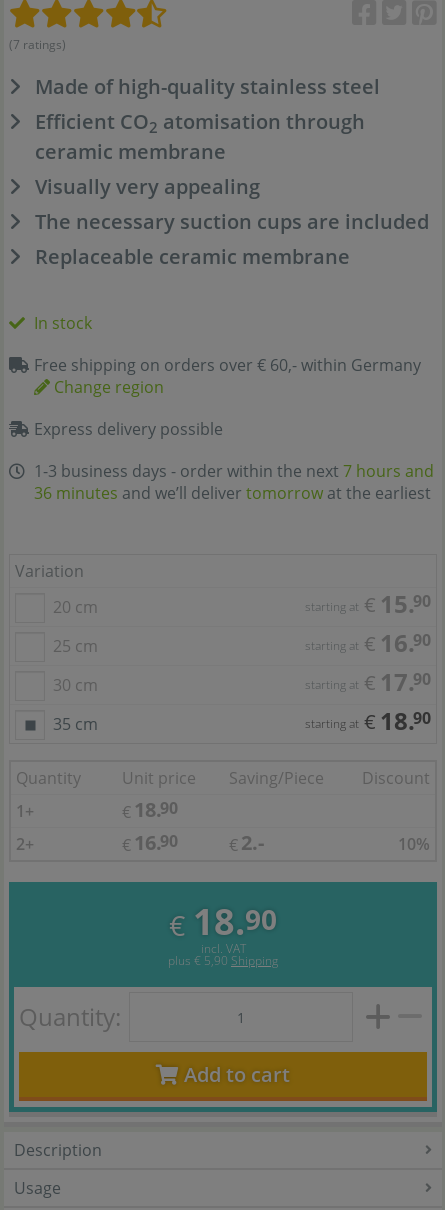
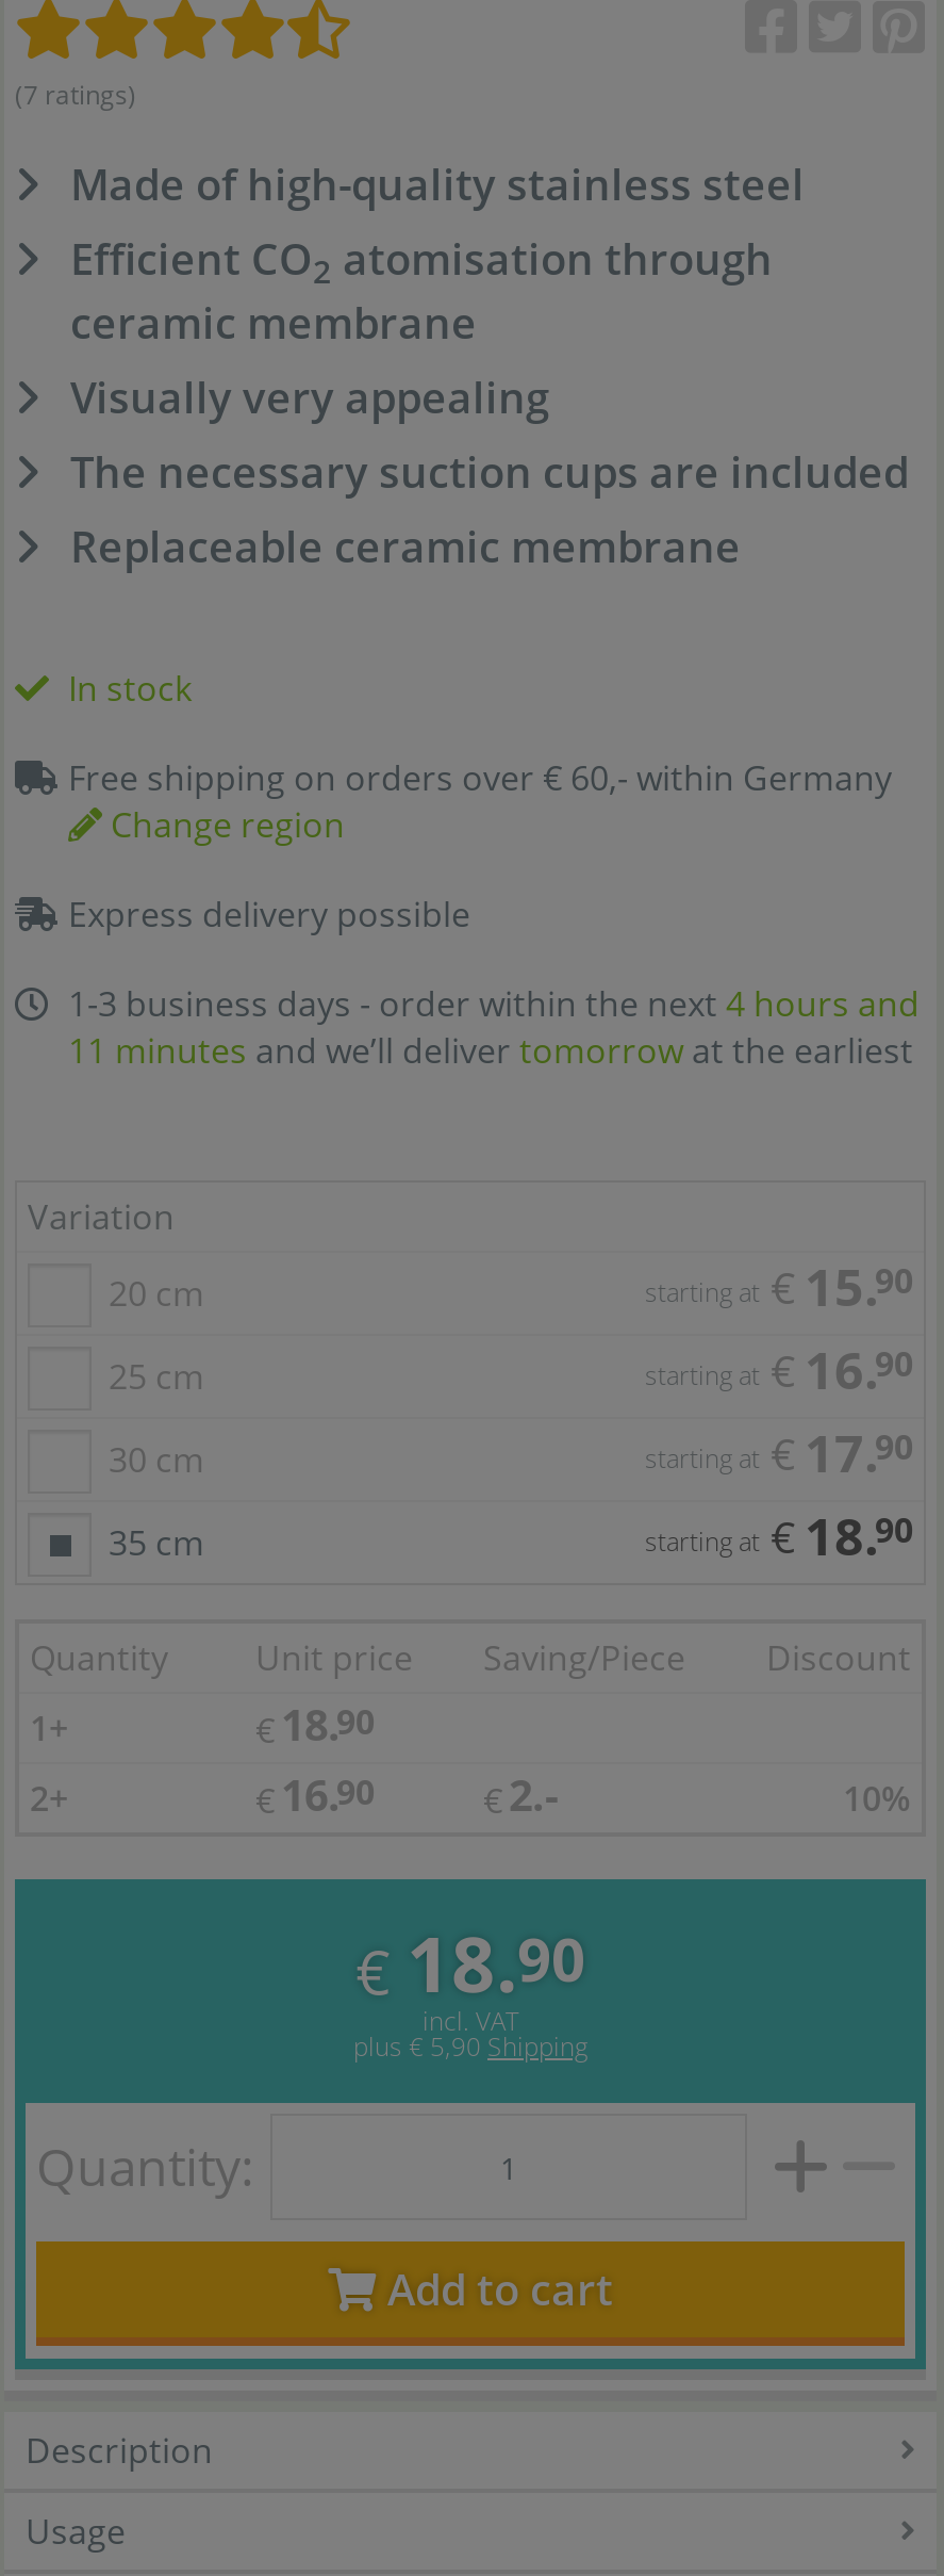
[34,460,434,482] 1-3 business days - order within the next 7 hours and -> [68,980,920,1027] 1-3 business days - order within the next 4 hours and
[34,482,431,504] 36 minutes and we’ll deliver tomorrow at the earliest -> [68,1027,913,1074] 11 minutes and we’ll deliver tomorrow at the earliest

